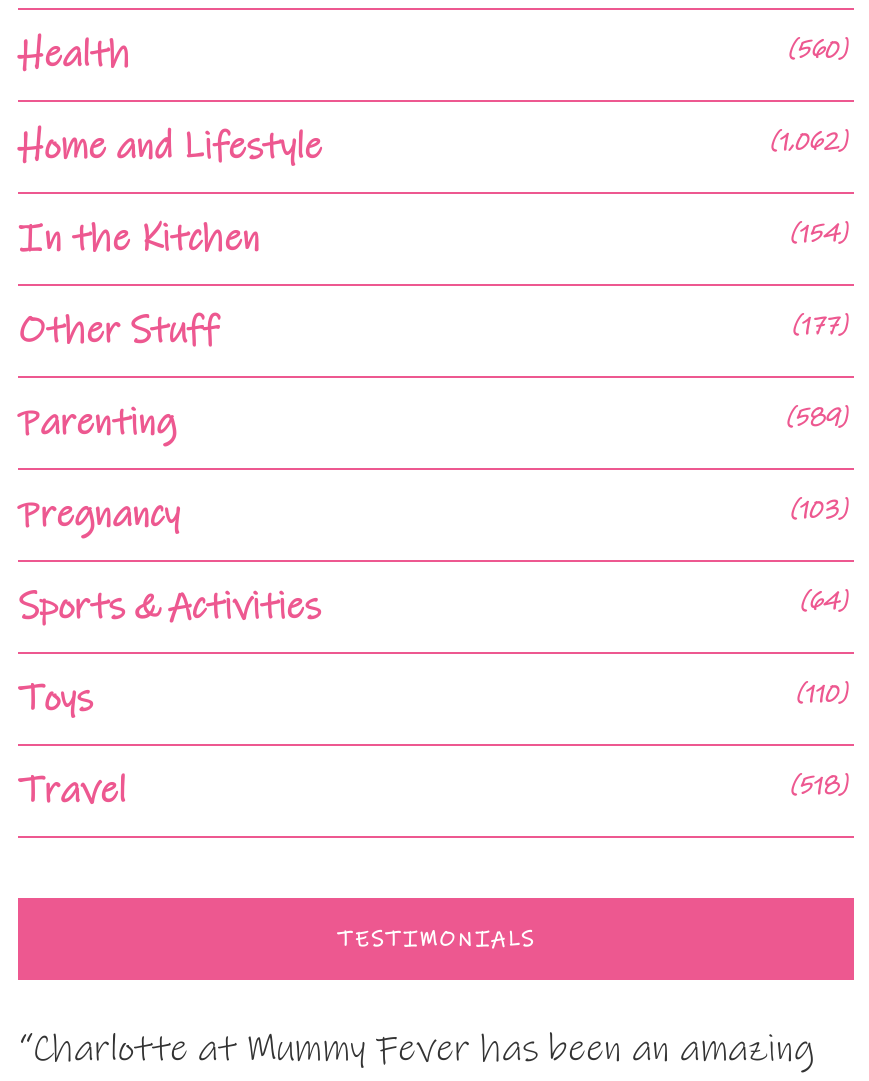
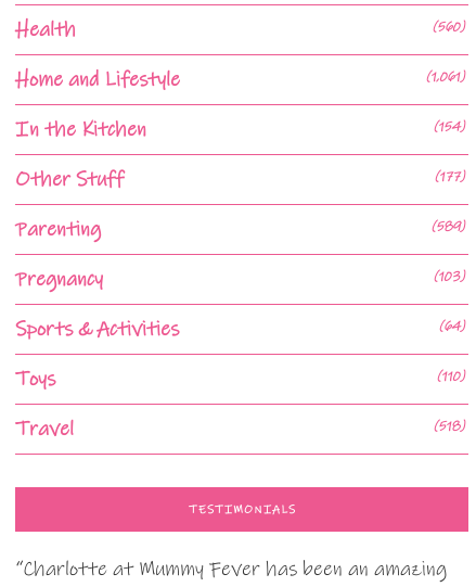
[768,127,848,157] (1,062) -> [425,69,465,85] (1,061)

